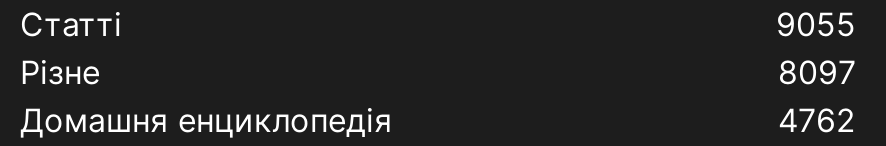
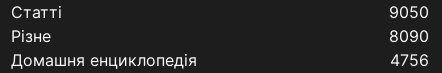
[776,5,856,45] 9055 -> [389,2,429,22] 9050
[778,53,856,93] 8097 -> [389,26,429,46] 8090
[778,101,856,141] 4762 -> [390,50,429,70] 4756

